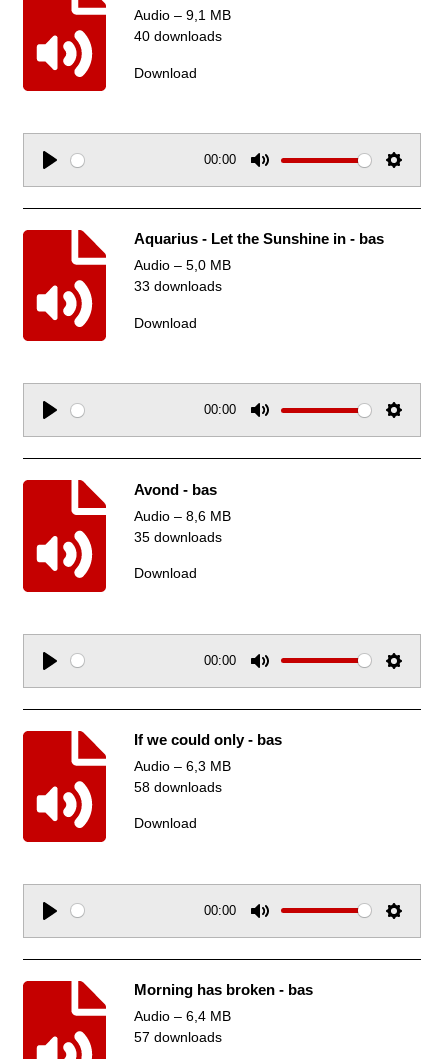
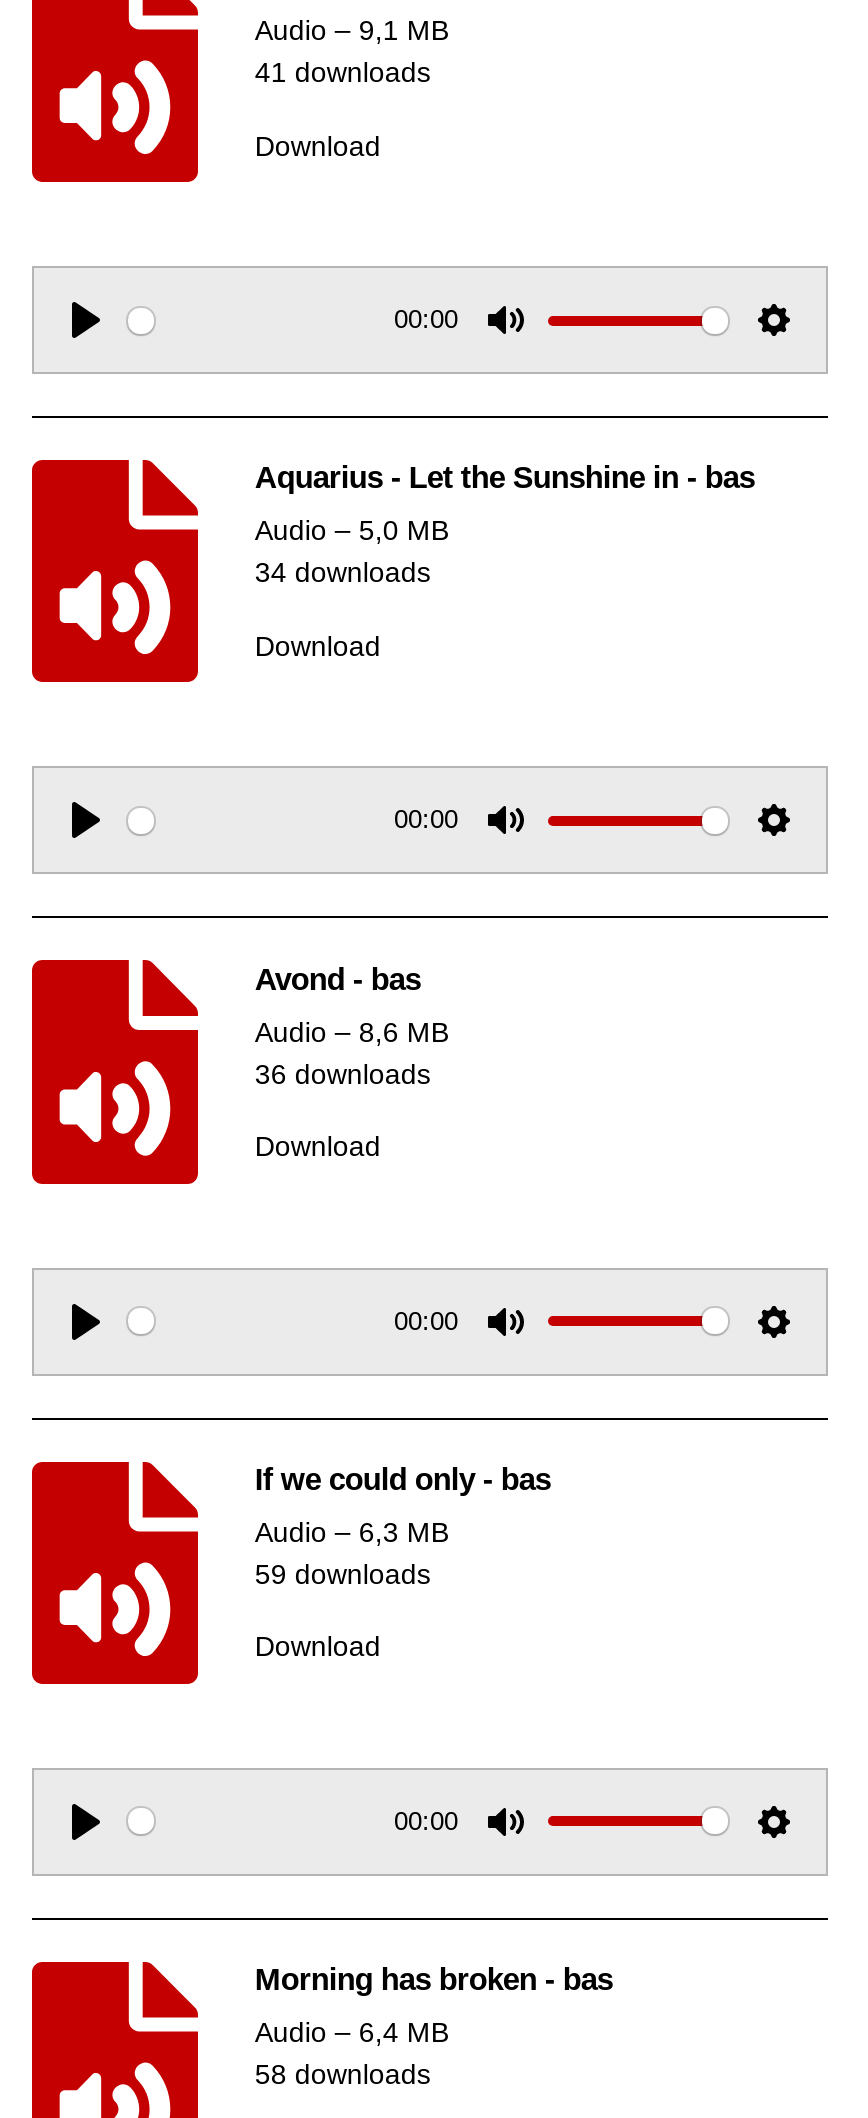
[134,28,222,44] 40 downloads -> [255,56,431,88] 41 downloads
[134,278,222,294] 33 downloads -> [255,557,431,589] 34 downloads
[134,529,222,545] 35 downloads -> [255,1057,431,1089] 36 downloads
[134,779,222,795] 58 downloads -> [255,1558,431,1590] 59 downloads
[134,1029,222,1045] 57 downloads -> [255,2058,431,2090] 58 downloads

